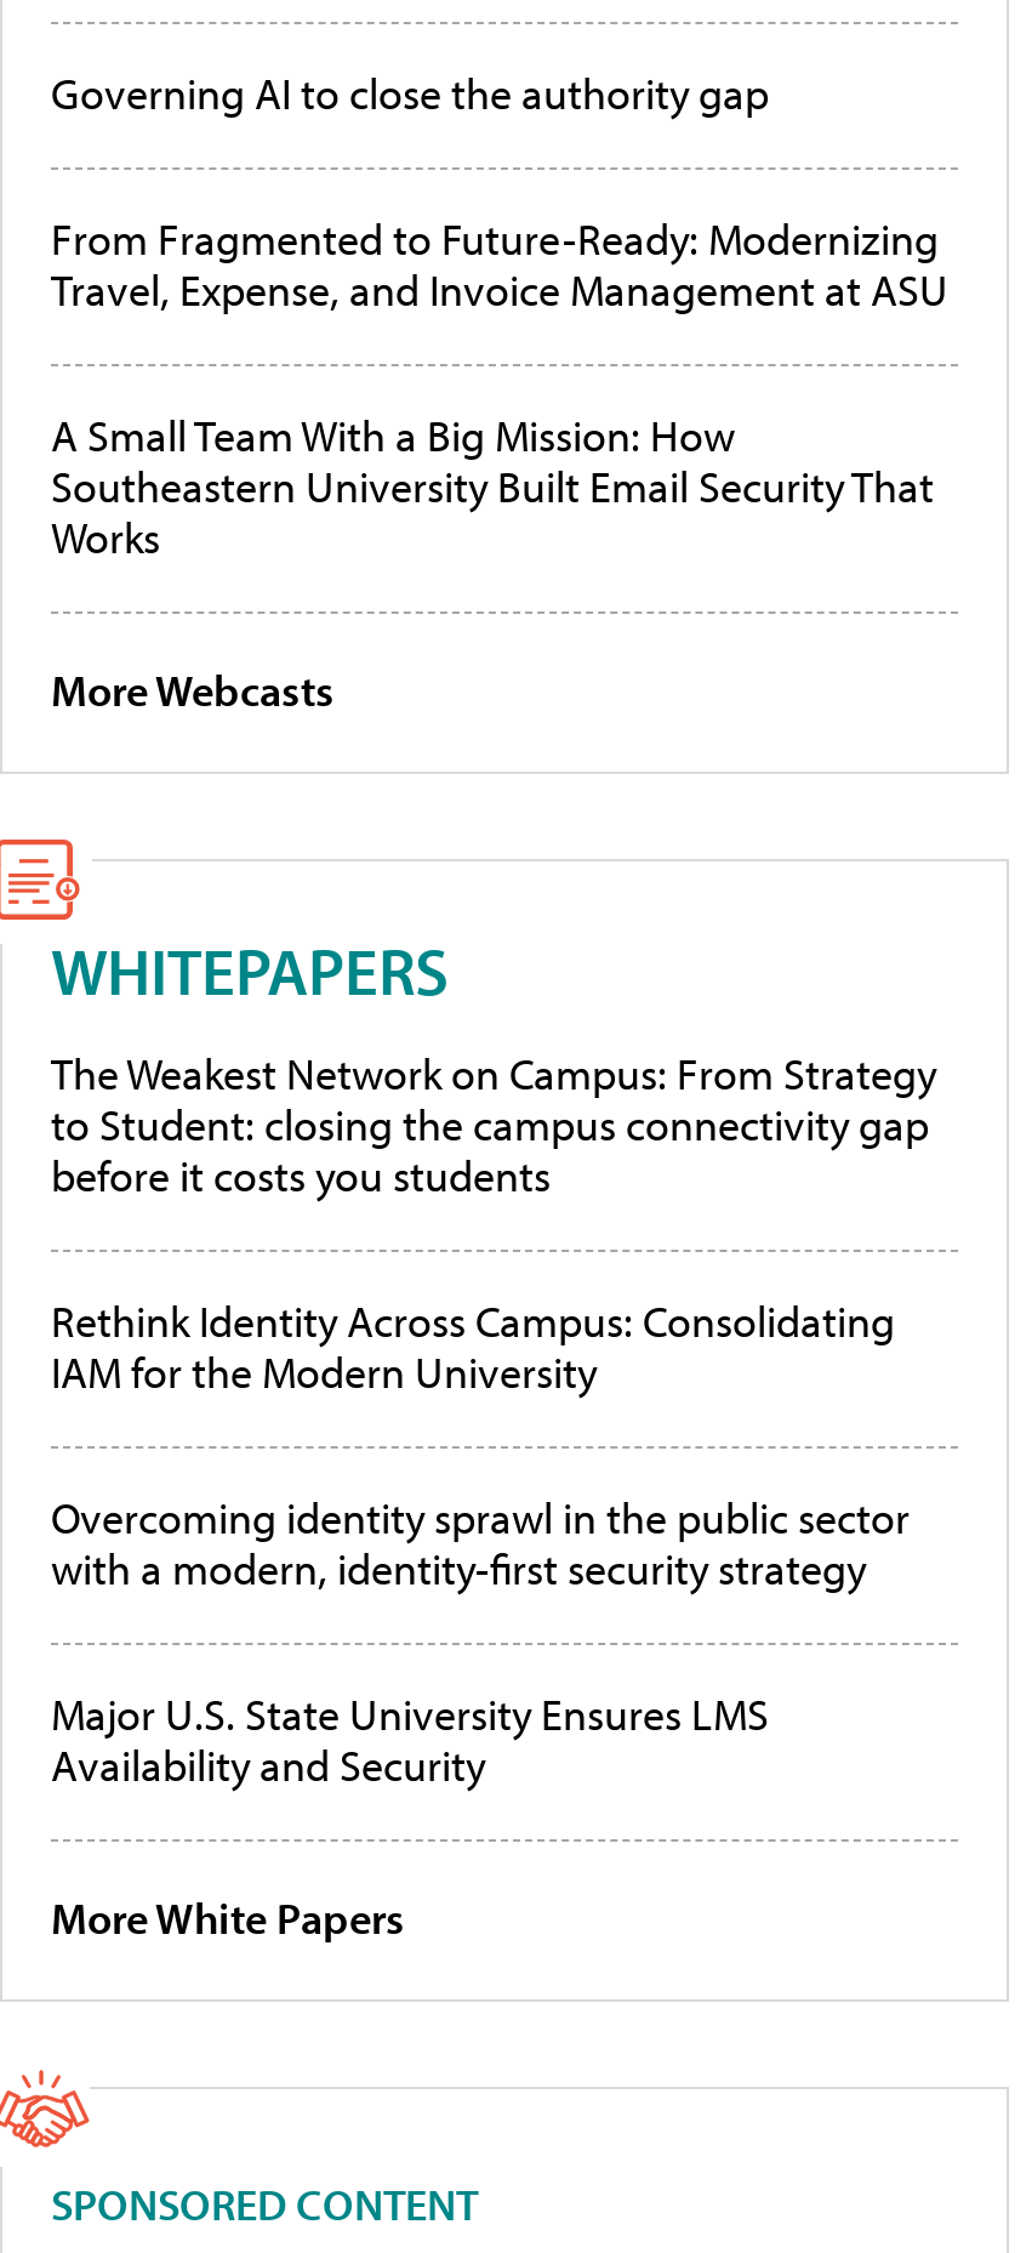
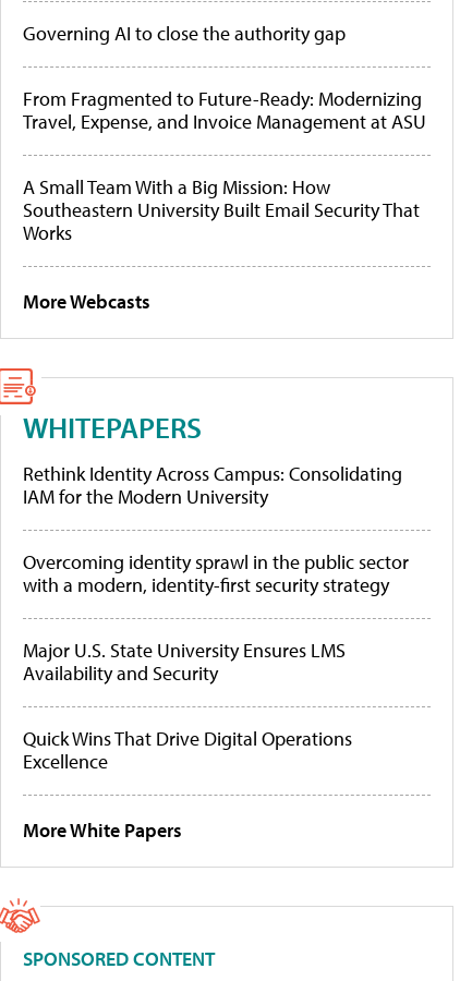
[51,1047,936,1205] The Weakest Network on Campus: From Strategy | to Student: closing the campus connectivity gap | before it costs you students -> none
moved [51,1294,910,1794] -> [23,462,409,686]: Rethink Identity Across Campus: Consolidating | IAM for the Modern University | Overcoming identity sprawl in the public sector | with a modern, identity-first security strategy | Major U.S. State University Ensures LMS | Availability and Security
none -> [23,726,352,774] Quick Wins That Drive Digital Operations | Excellence

